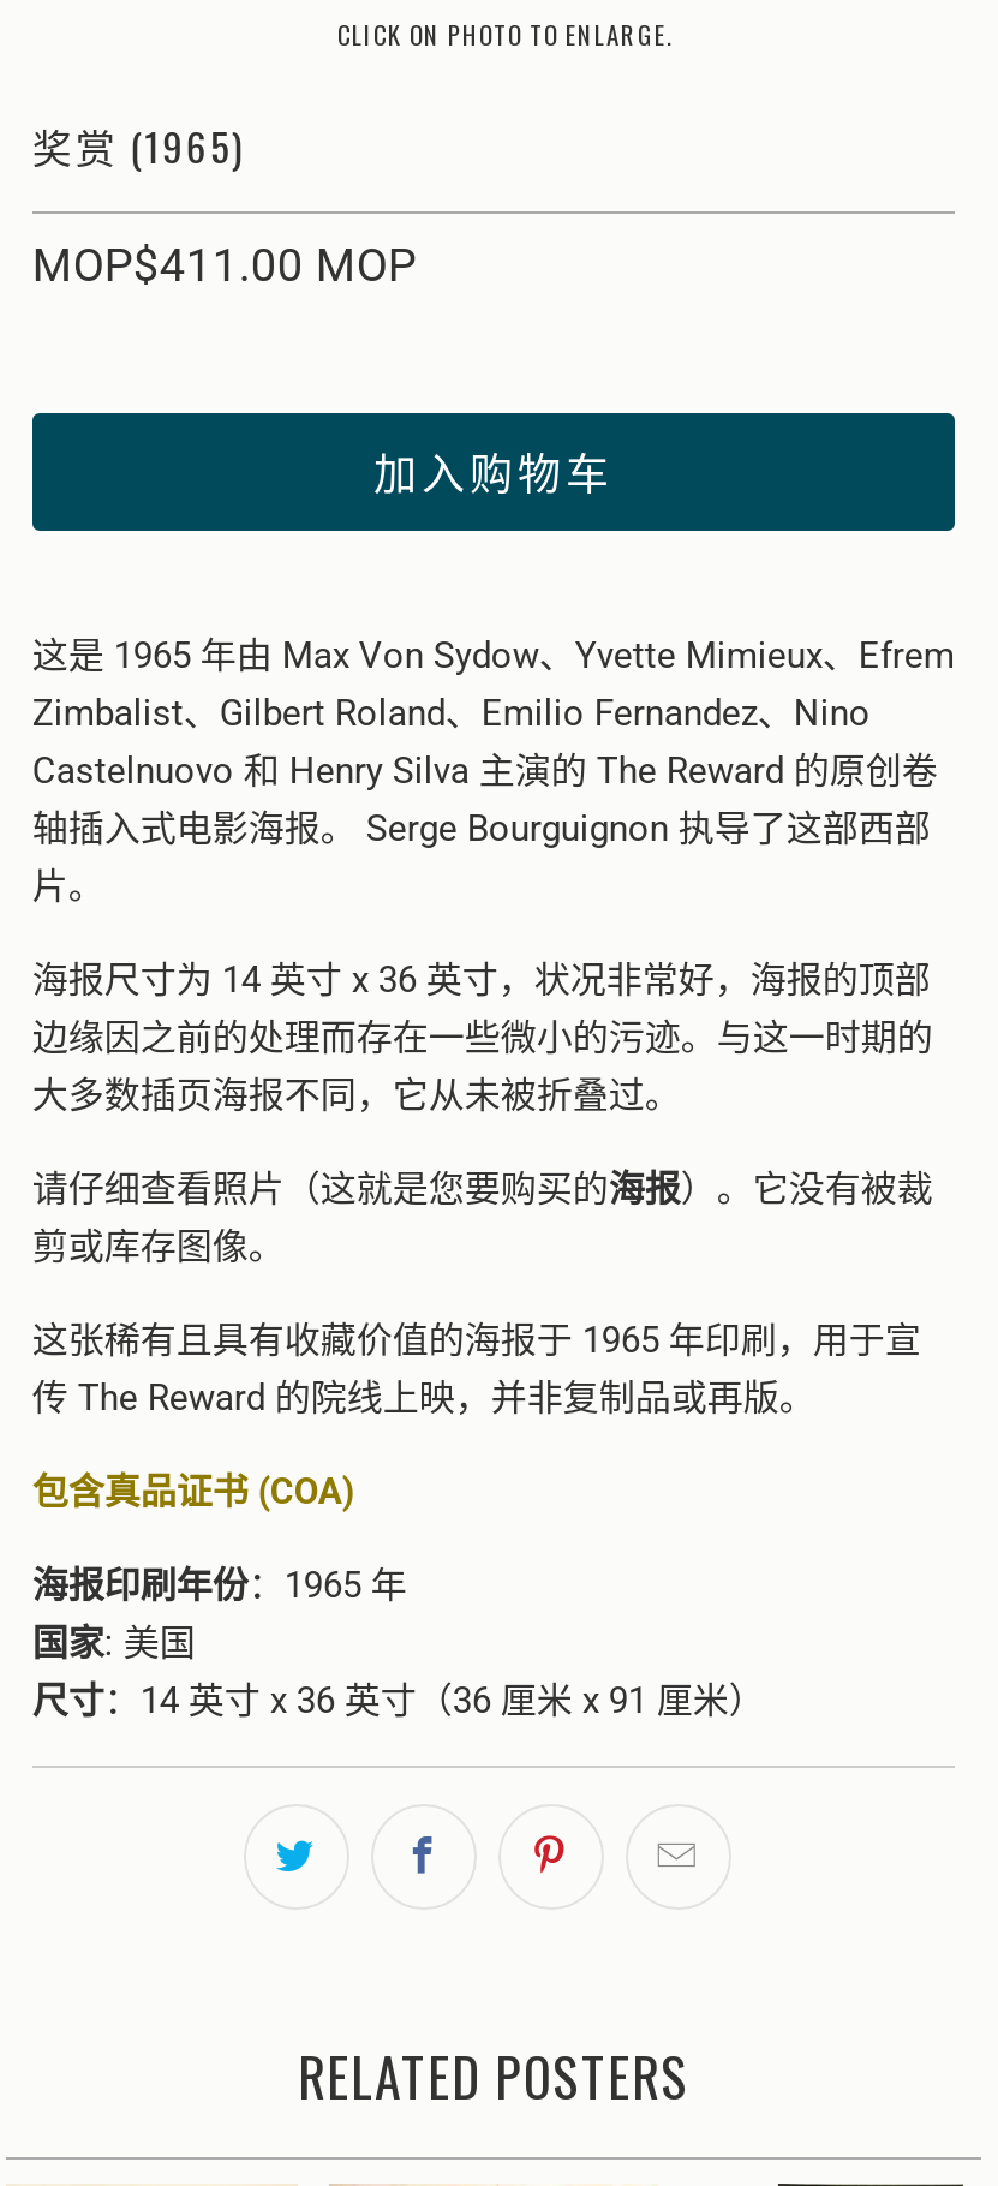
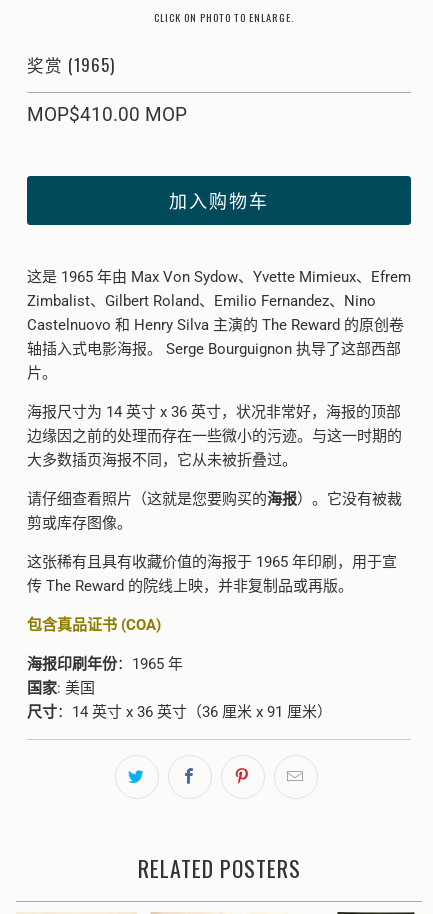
[32,237,416,292] MOP$411.00 MOP -> [27,103,187,126] MOP$410.00 MOP

